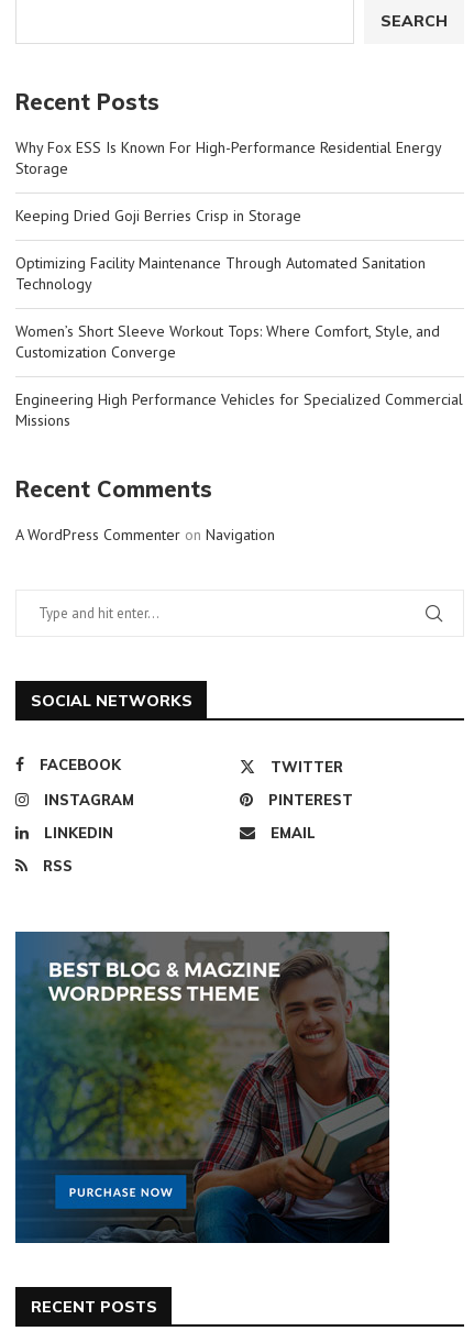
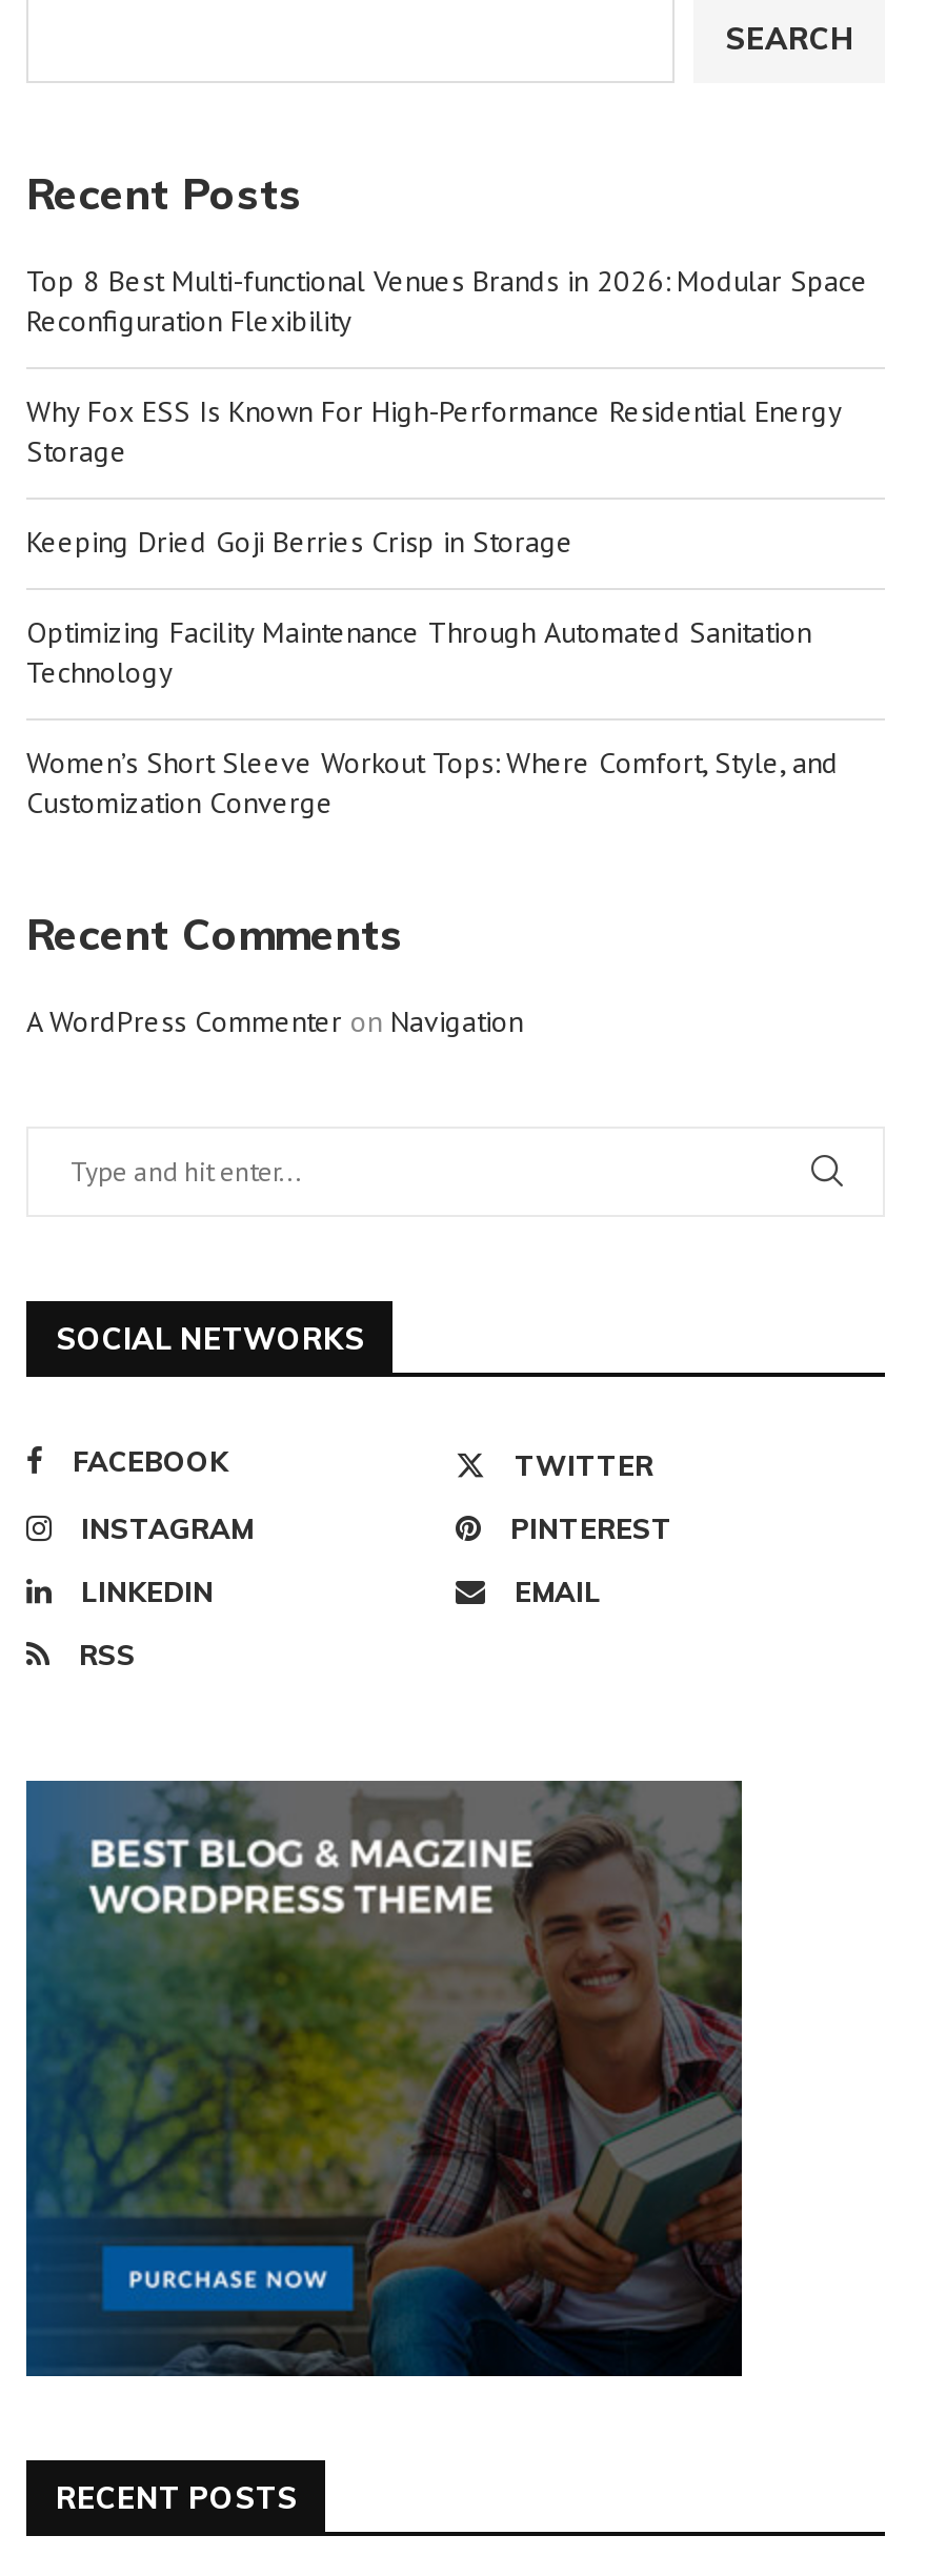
none -> [26,262,868,340] Top 8 Best Multi-functional Venues Brands in 2026: Modular Space | Reconfiguration Flexibility
moved [15,137,441,362] -> [26,392,841,821]: Why Fox ESS Is Known For High-Performance Residential Energy | Storage | Keeping Dried Goji Berries Crisp in Storage | Optimizing Facility Maintenance Through Automated Sanitation | Technology | Women’s Short Sleeve Workout Tops: Where Comfort, Style, and | Customization Converge
[15,389,463,430] Engineering High Performance Vehicles for Specialized Commercial | Missions -> none

